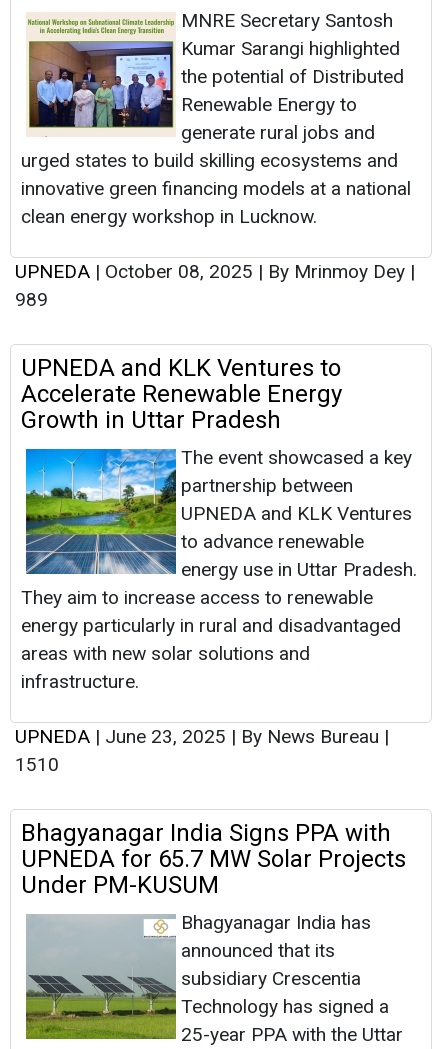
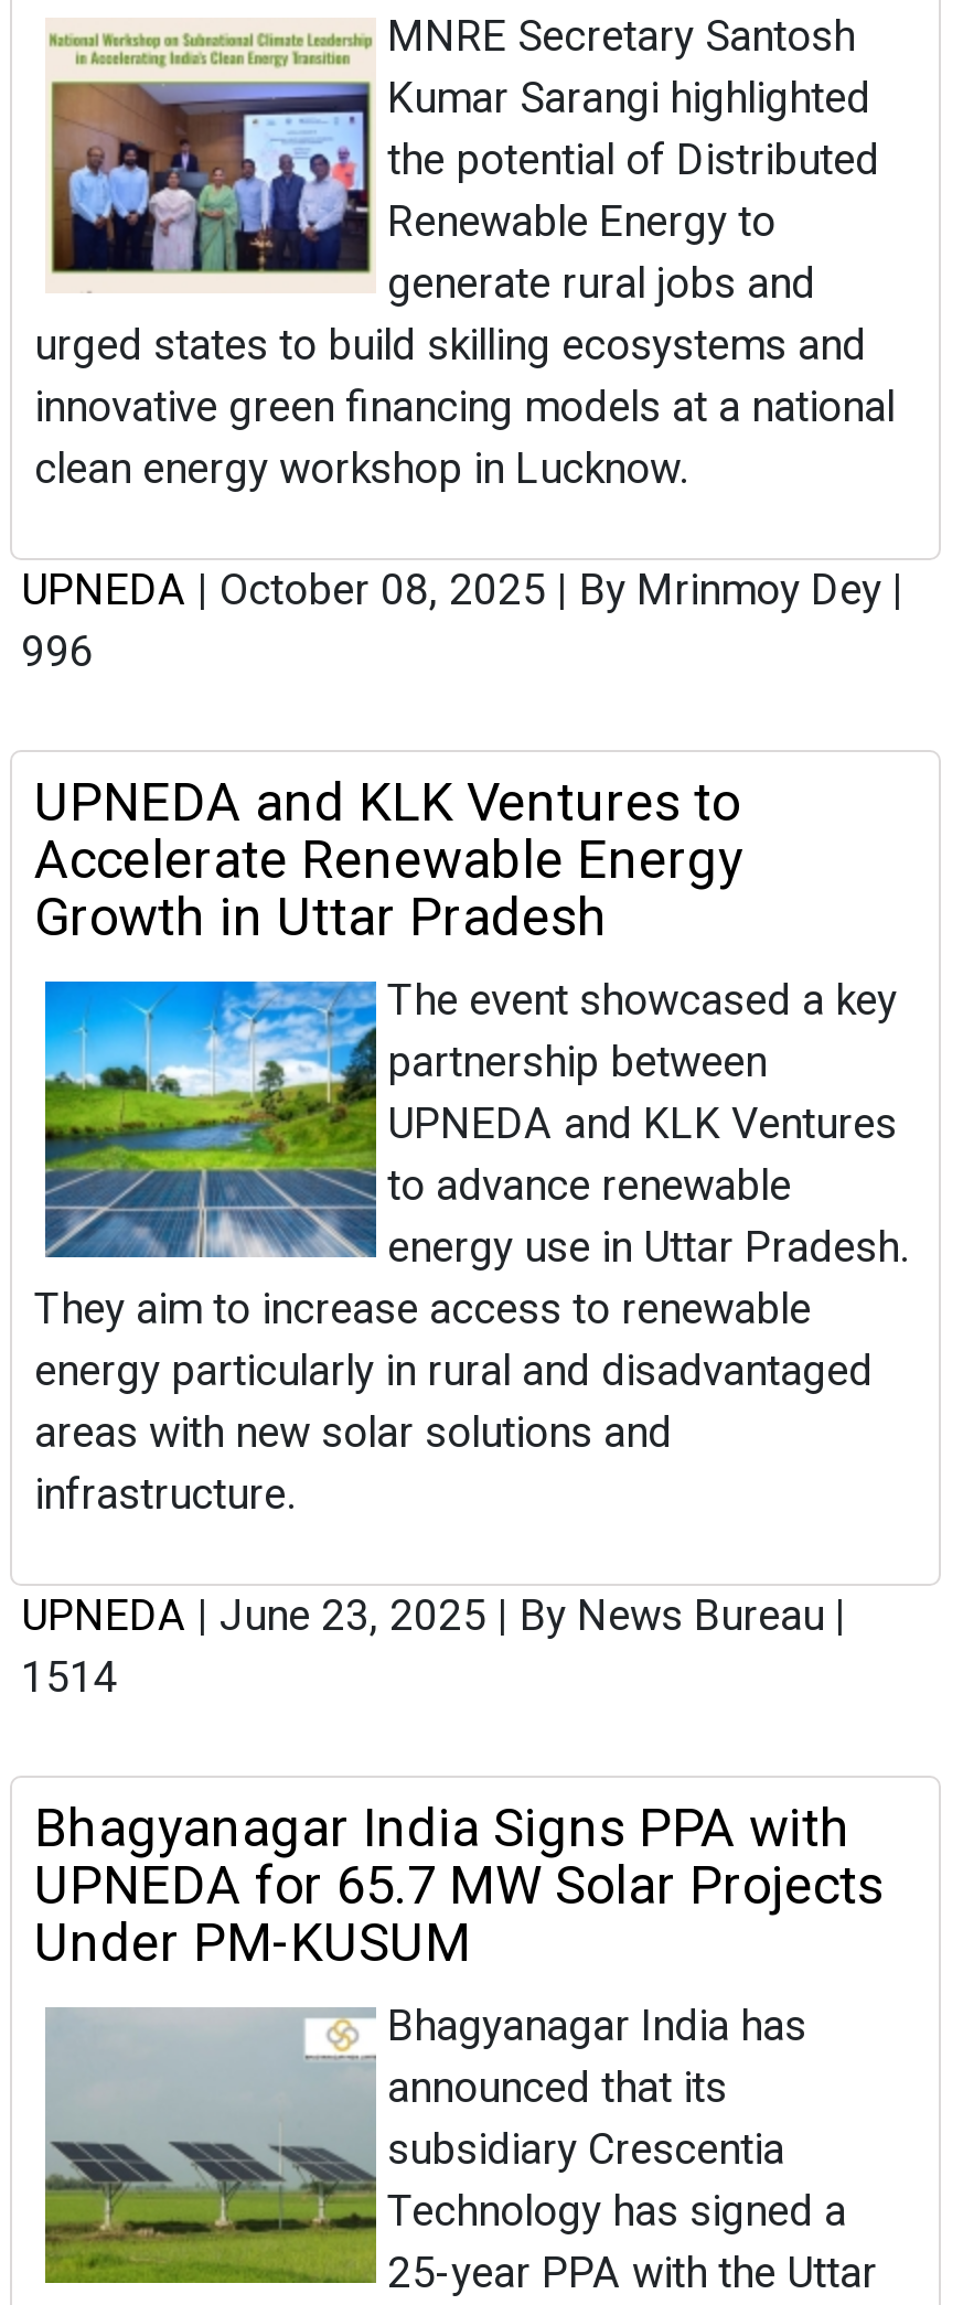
[15,288,48,311] 989 -> [21,627,94,678] 996
[15,753,59,776] 1510 -> [21,1653,118,1703] 1514

